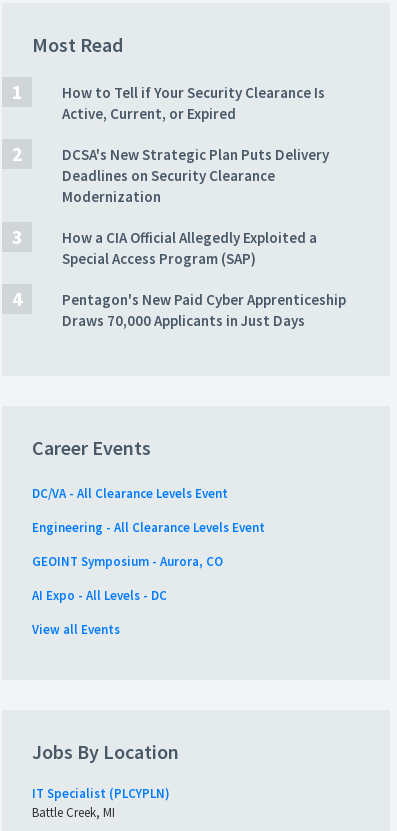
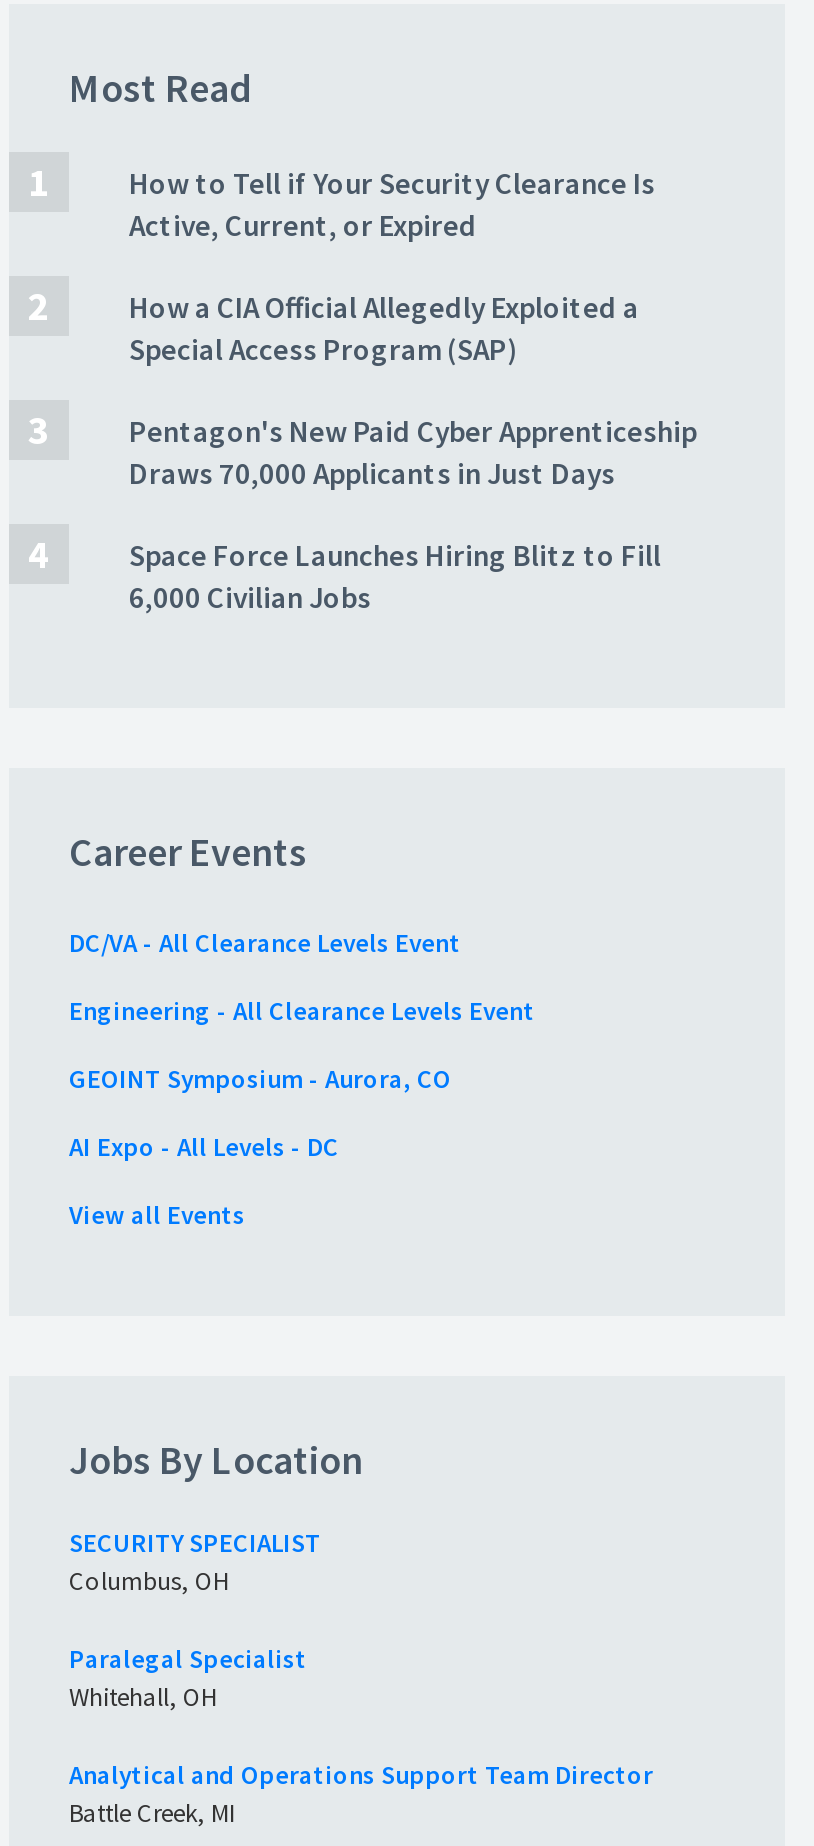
[62,145,329,206] DCSA's New Strategic Plan Puts Delivery | Deadlines on Security Clearance | Modernization -> none
moved [62,228,346,330] -> [129,288,697,492]: How a CIA Official Allegedly Exploited a | Special Access Program (SAP) | Pentagon's New Paid Cyber Apprenticeship | Draws 70,000 Applicants in Just Days
none -> [129,536,661,616] Space Force Launches Hiring Blitz to Fill | 6,000 Civilian Jobs
moved [32,435,265,764] -> [69,826,535,1484]: Career Events | DC/VA - All Clearance Levels Event | Engineering - All Clearance Levels Event | GEOINT Symposium - Aurora, CO | AI Expo - All Levels - DC | View all Events | Jobs By Location
[32,785,170,802] IT Specialist (PLCYPLN) -> [69,1526,653,1792] SECURITY SPECIALIST | Columbus, OH | Paralegal Specialist | Whitehall, OH | Analytical and Operations Support Team Director

